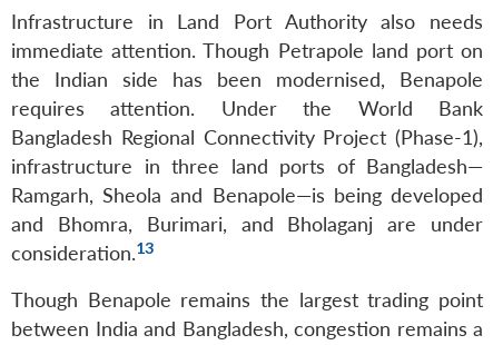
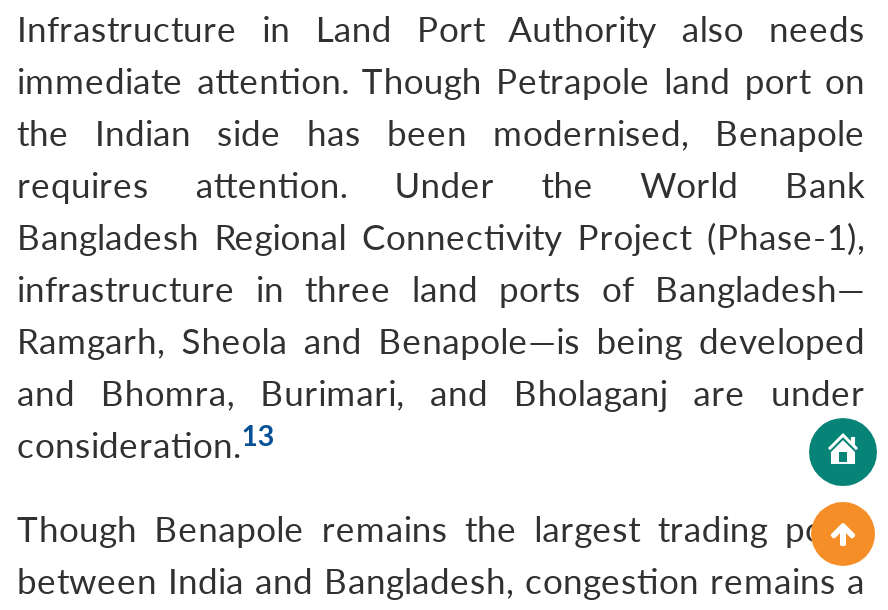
none -> [807,420,879,504] [image]

